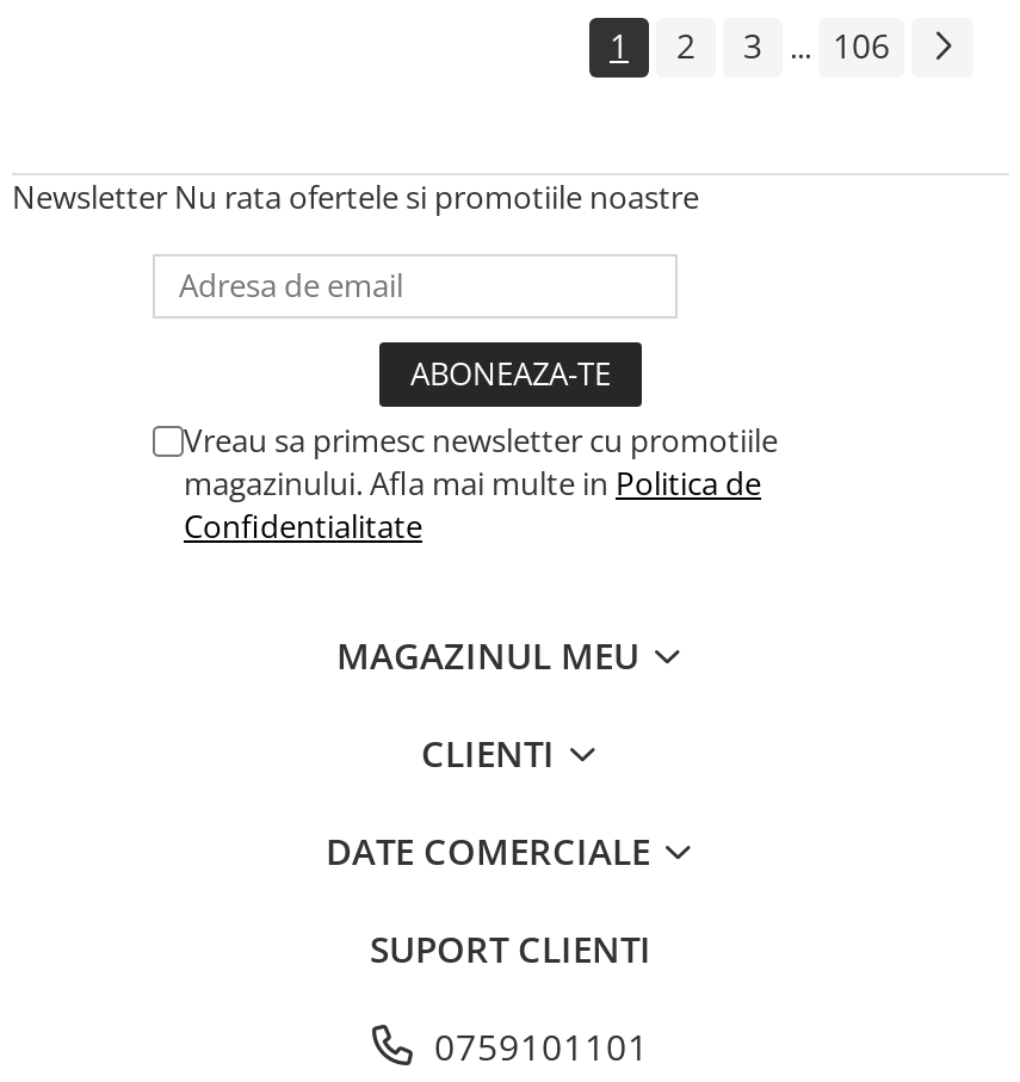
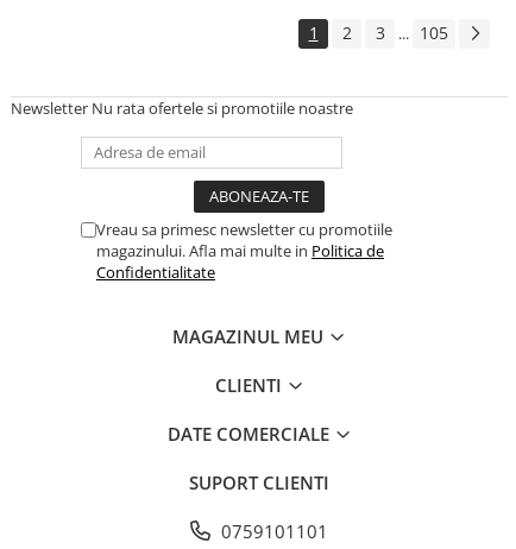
[610,23,890,68] 1 2 3 ... 106 -> [309,21,448,44] 1 2 3 ... 105

